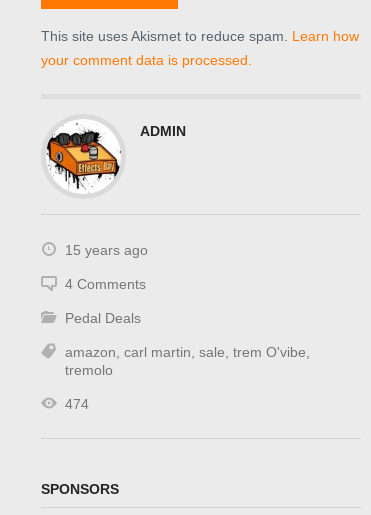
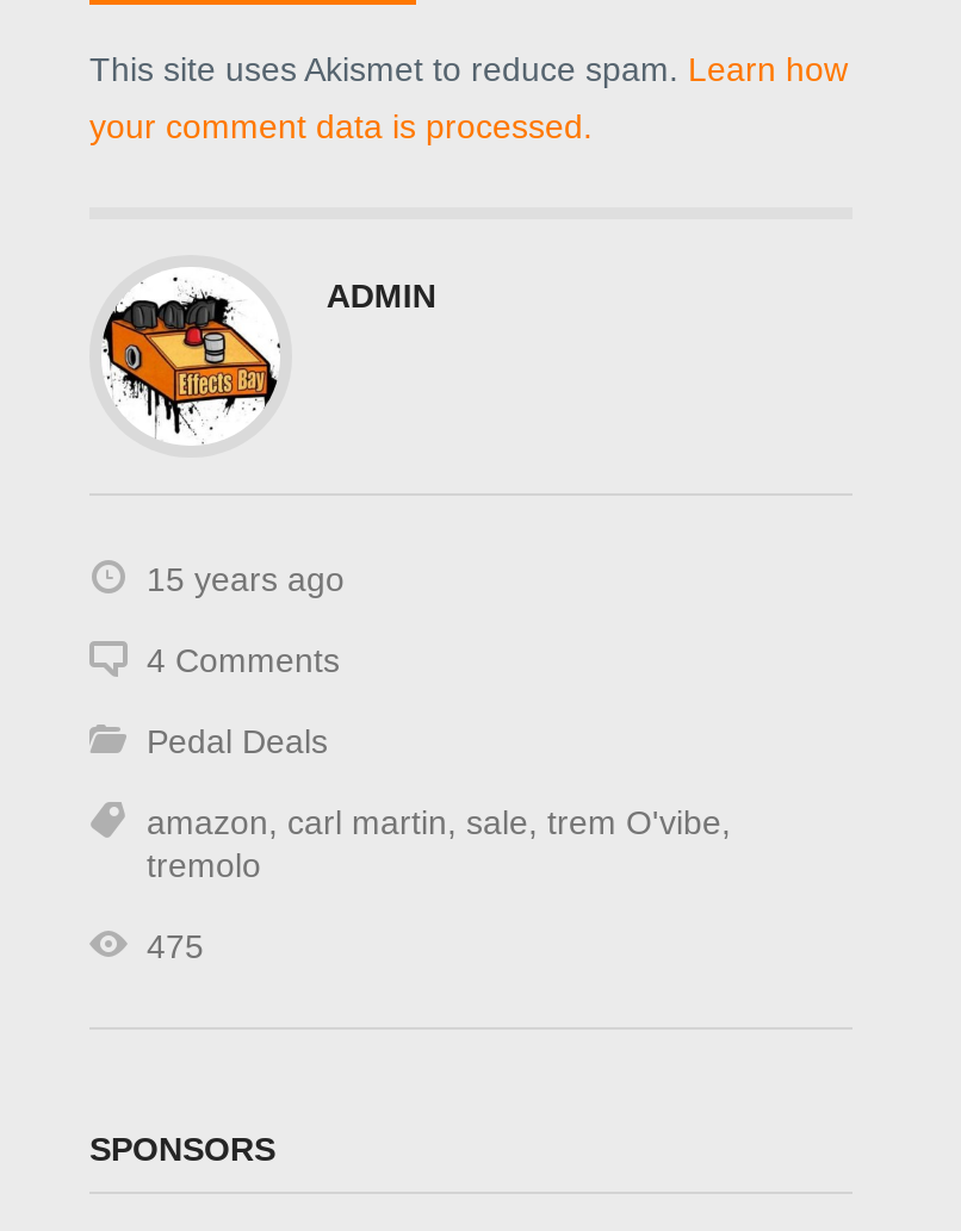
[65,396,89,412] 474 -> [147,928,204,966] 475

